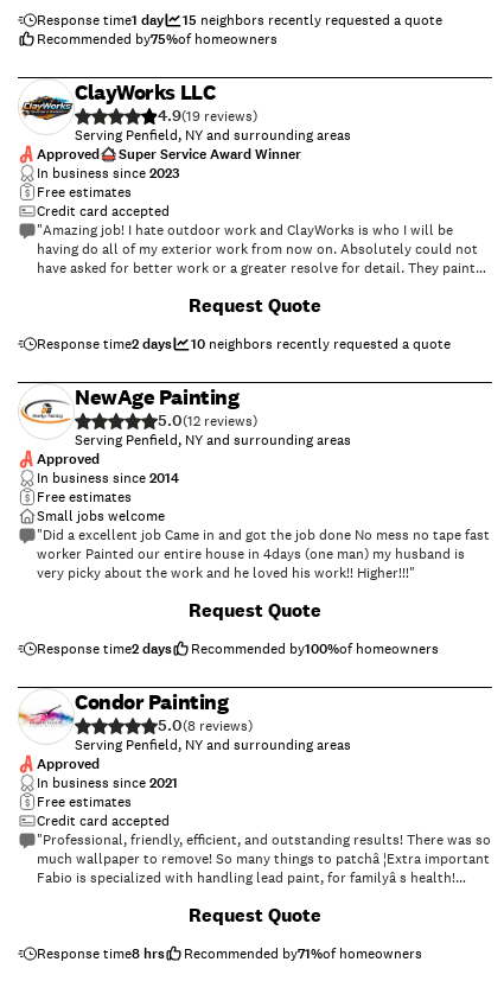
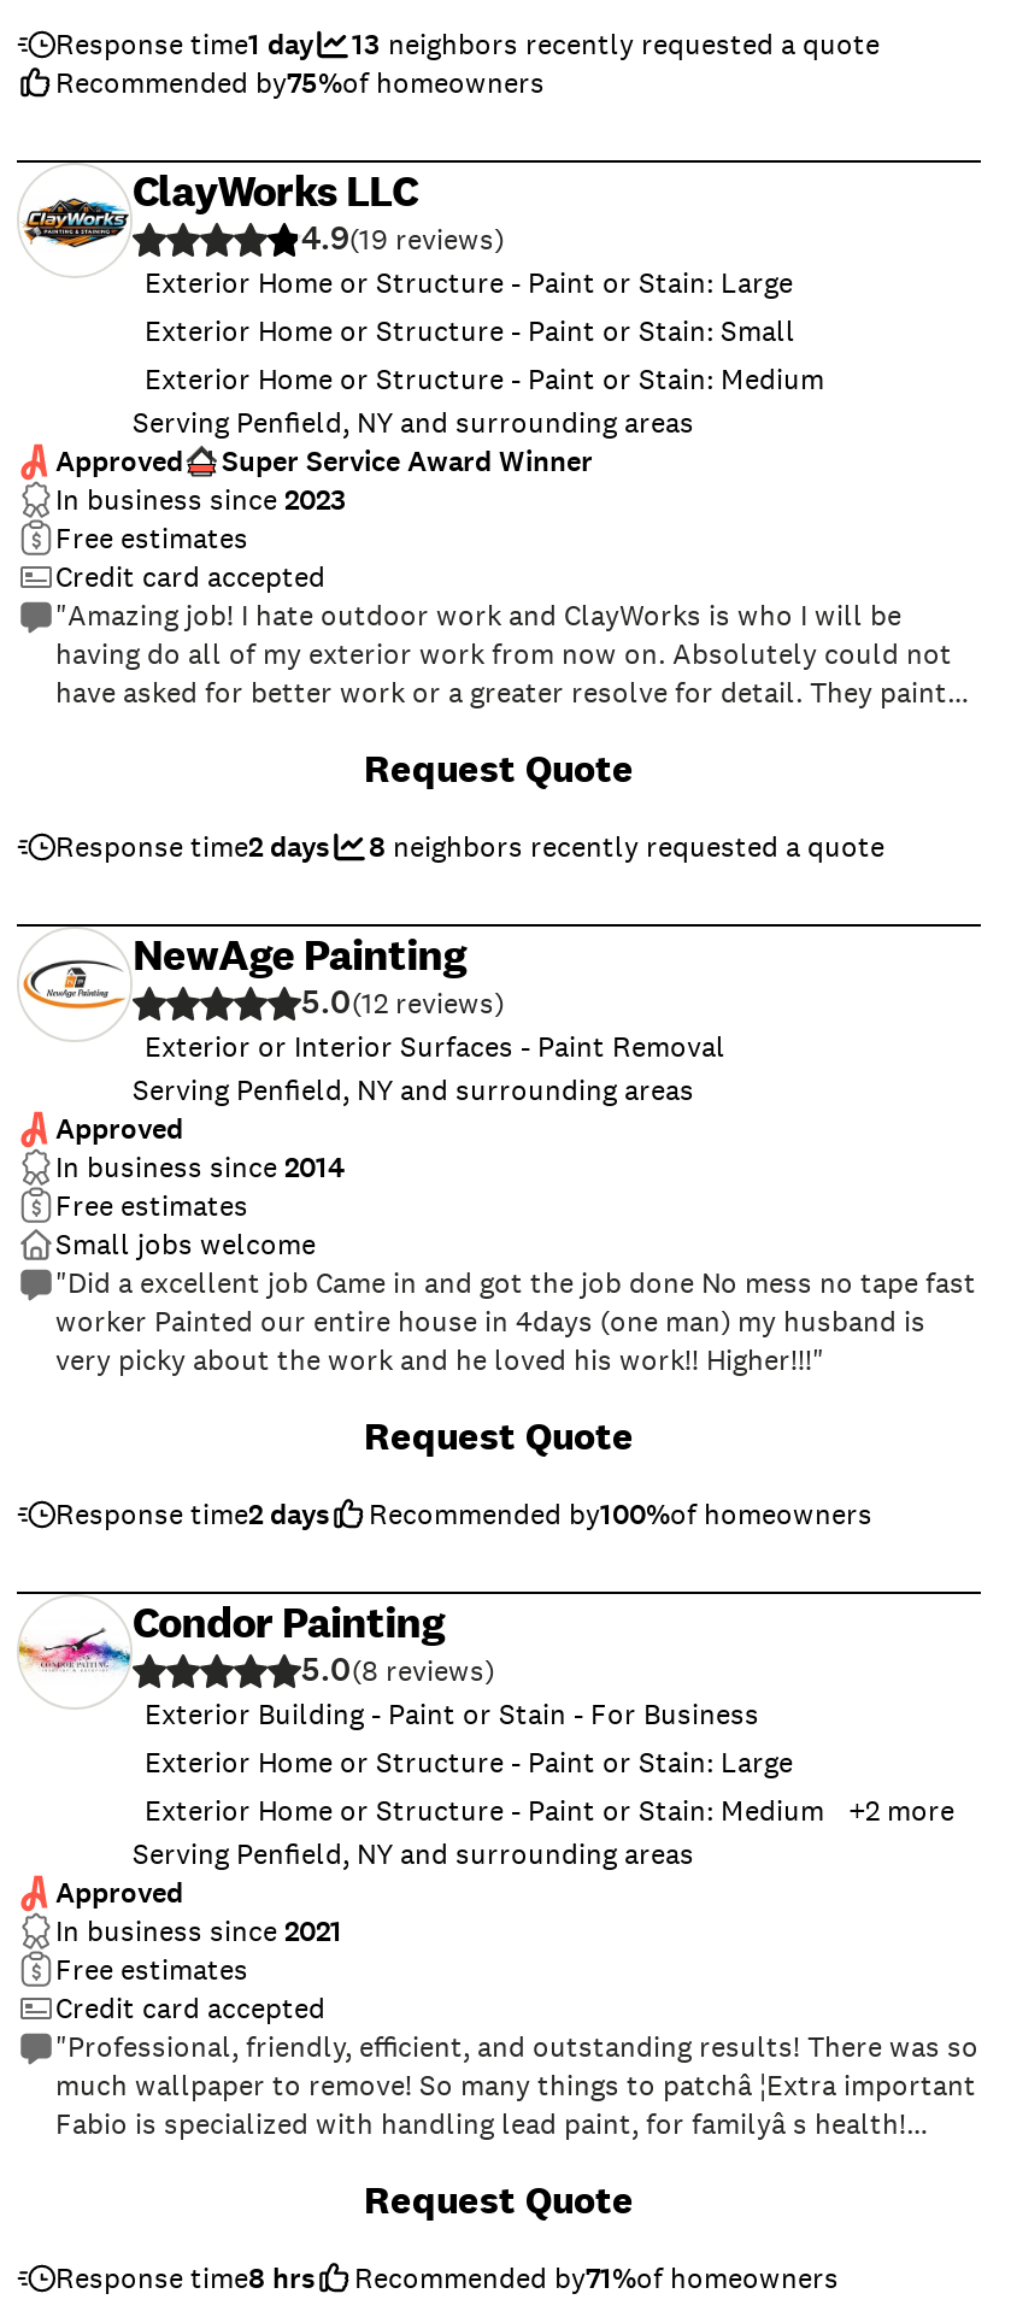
[183,11,442,30] 15 neighbors recently requested a quote -> [352,25,880,64] 13 neighbors recently requested a quote
none -> [145,264,824,399] Exterior Home or Structure - Paint or Stain: Large | Exterior Home or Structure - Paint or Stain: Small | Exterior Home or Structure - Paint or Stain: Medium
[191,335,451,353] 10 neighbors recently requested a quote -> [369,828,884,866] 8 neighbors recently requested a quote
none -> [145,1028,725,1066] Exterior or Interior Surfaces - Paint Removal
none -> [145,1695,954,1830] Exterior Building - Paint or Stain - For Business | Exterior Home or Structure - Paint or Stain: Large | Exterior Home or Structure - Paint or Stain: Medium | +2 more

